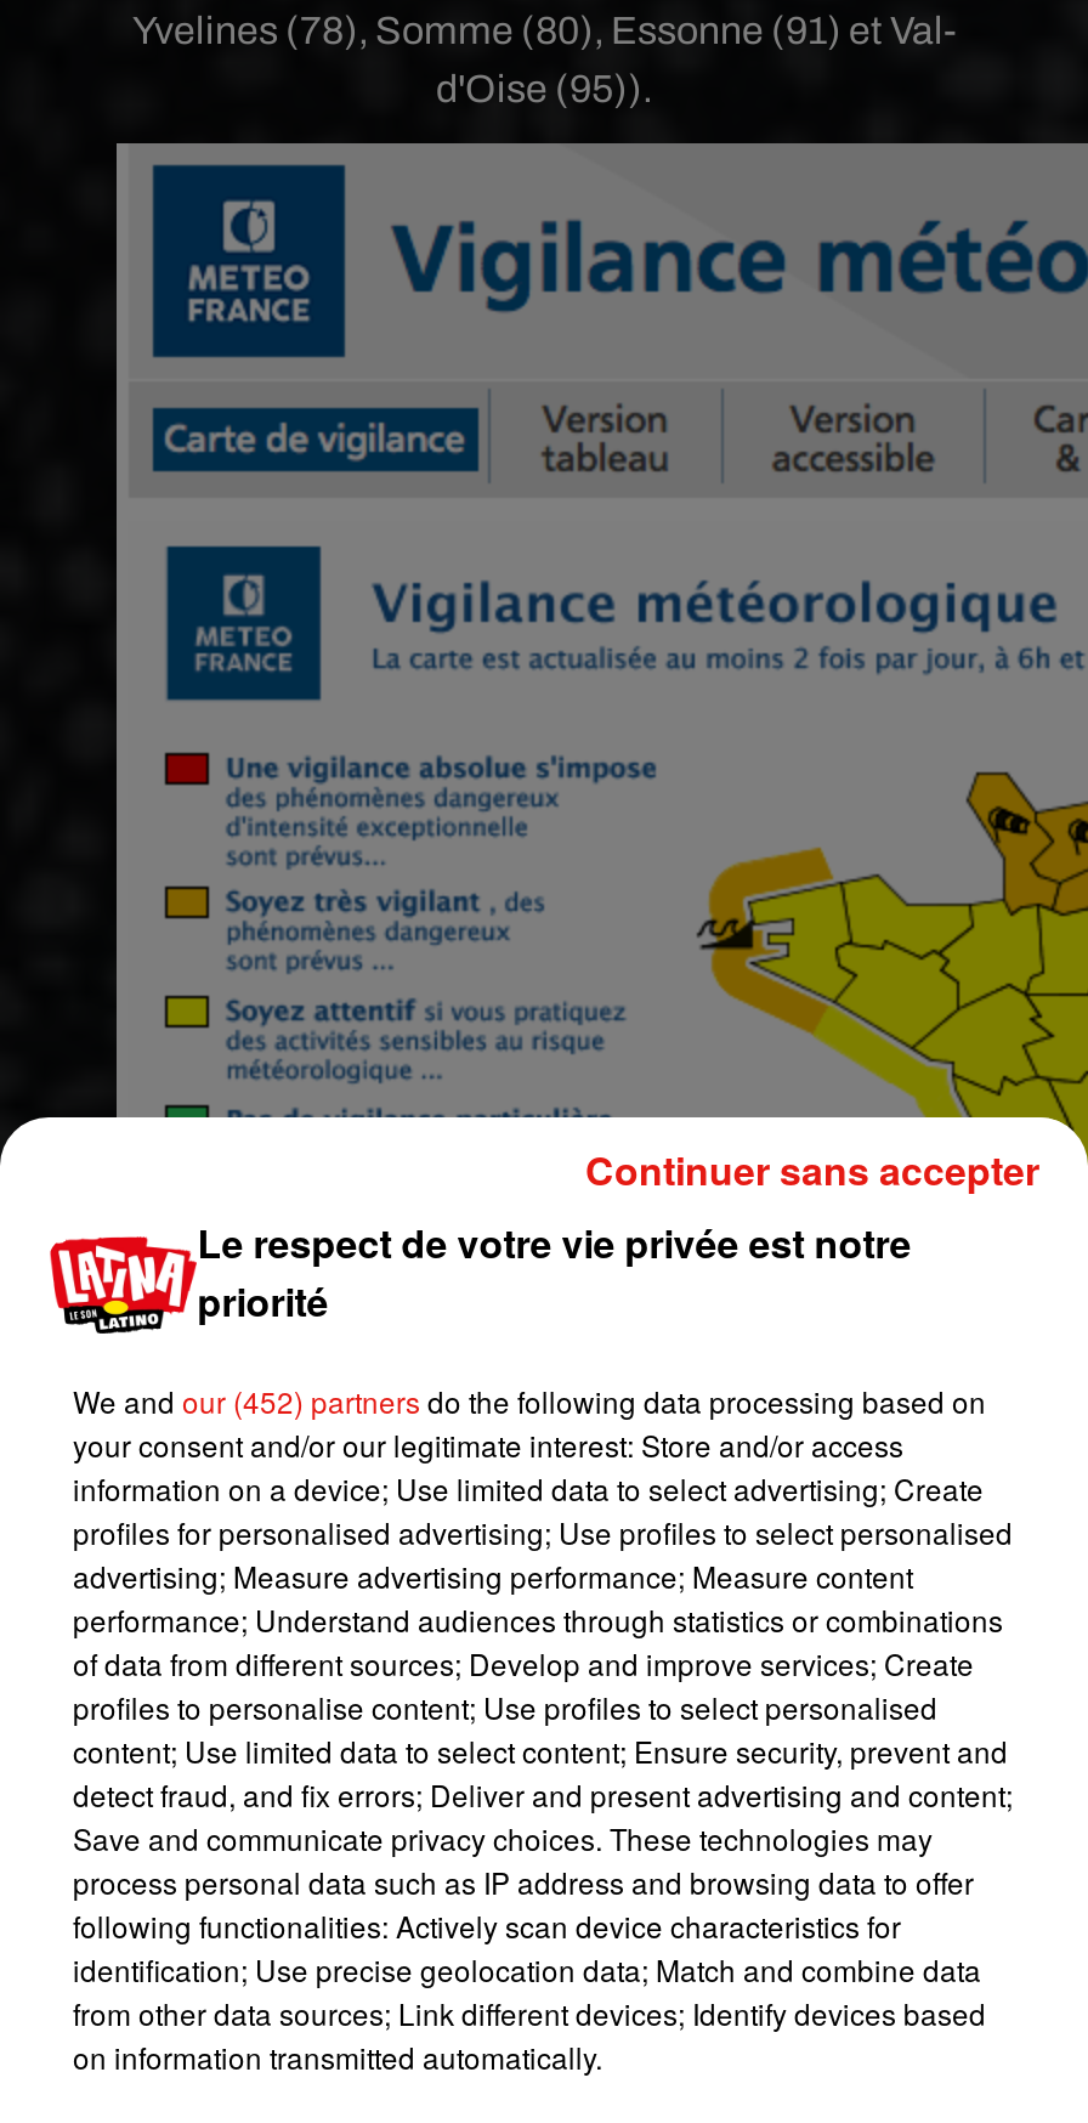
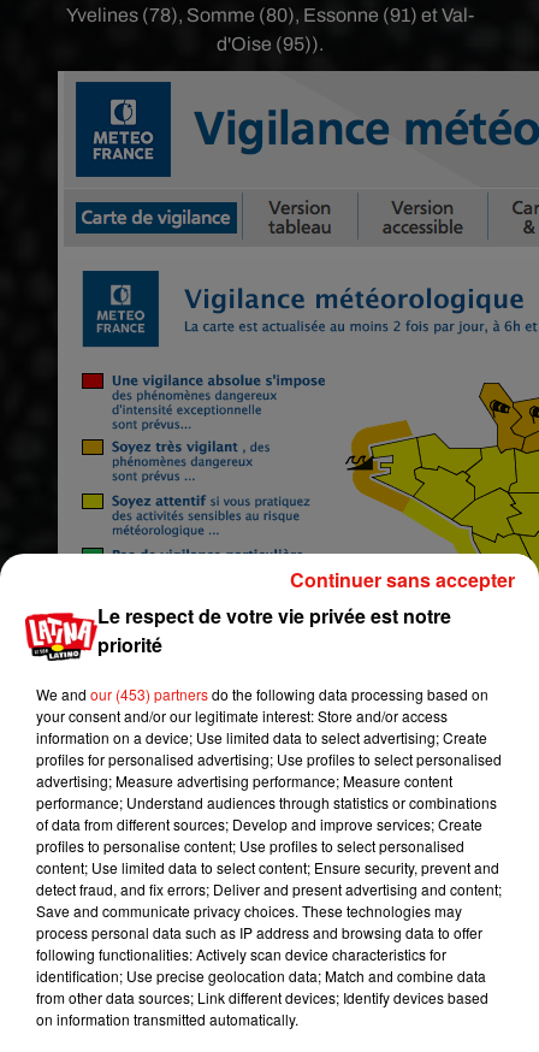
[73,1378,986,1420] We and our (452) partners do the following data processing based on -> [36,683,488,704] We and our (453) partners do the following data processing based on

